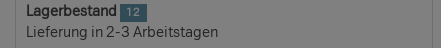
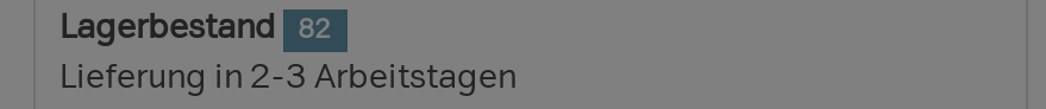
[26,3,140,20] Lagerbestand 12 -> [59,7,332,47] Lagerbestand 82

